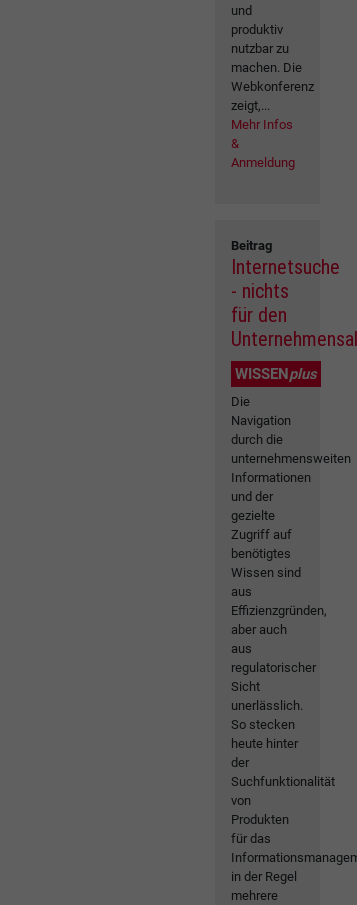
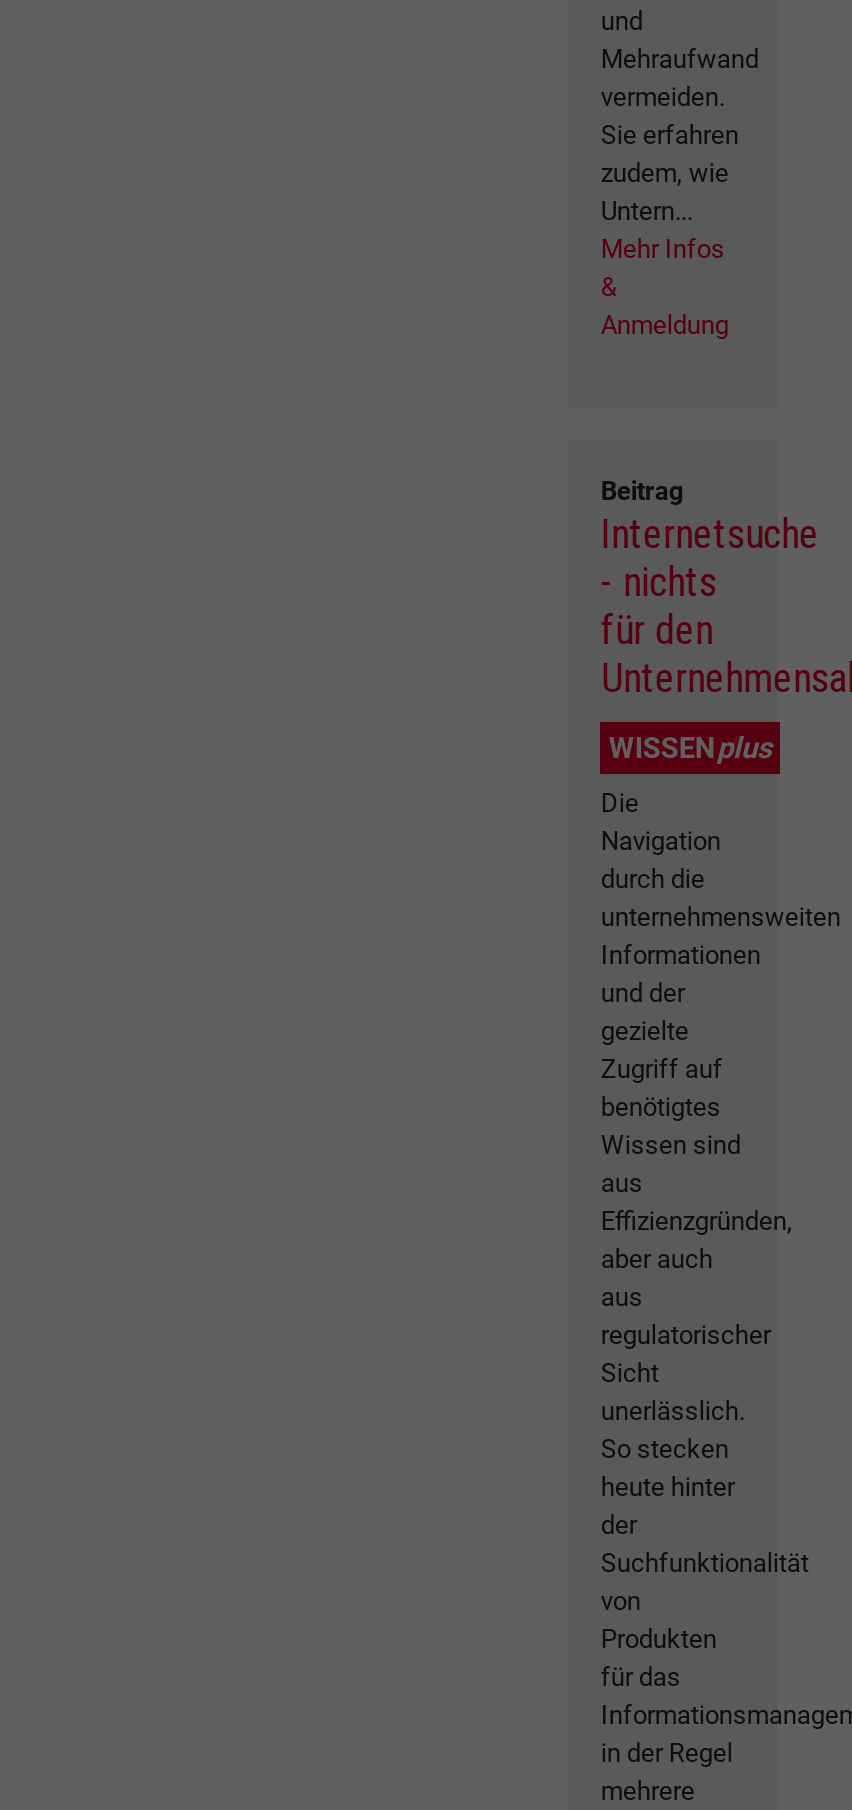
[231,22,314,113] produktiv | nutzbar zu | machen. Die | Webkonferenz | zeigt,... -> [601,44,759,226] Mehraufwand | vermeiden. | Sie erfahren | zudem, wie | Untern...

